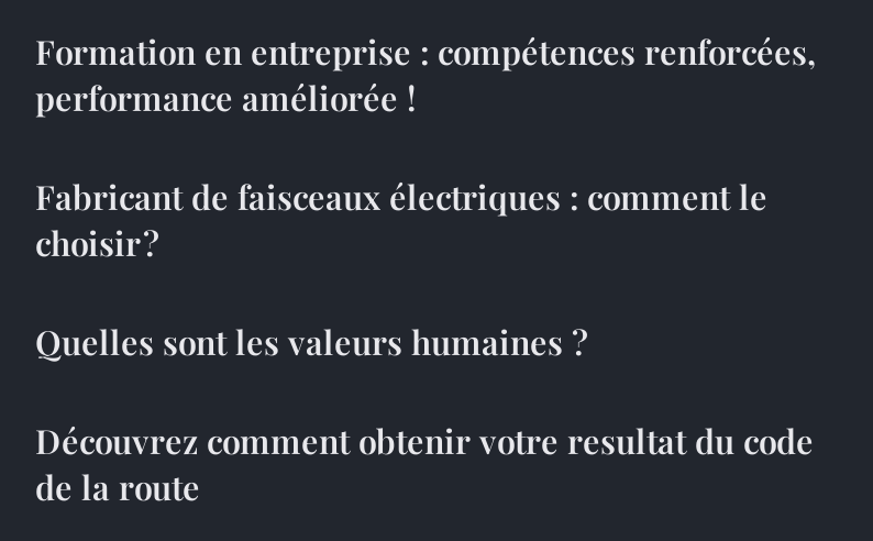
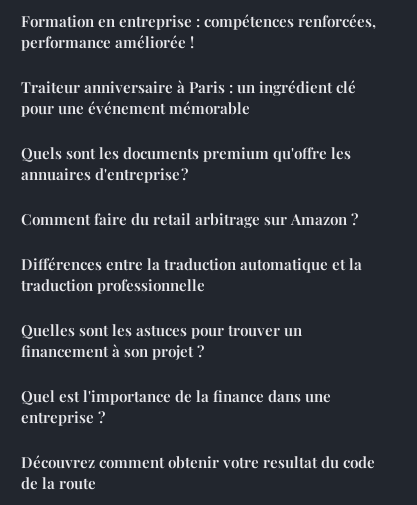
[35,176,767,365] Fabricant de faisceaux électriques : comment le | choisir ? | Quelles sont les valeurs humaines ? -> [21,77,362,427] Traiteur anniversaire à Paris : un ingrédient clé | pour une événement mémorable | Quels sont les documents premium qu'offre les | annuaires d'entreprise ? | Comment faire du retail arbitrage sur Amazon ? | Différences entre la traduction automatique et la | traduction professionnelle | Quelles sont les astuces pour trouver un | financement à son projet ? | Quel est l'importance de la finance dans une | entreprise ?

